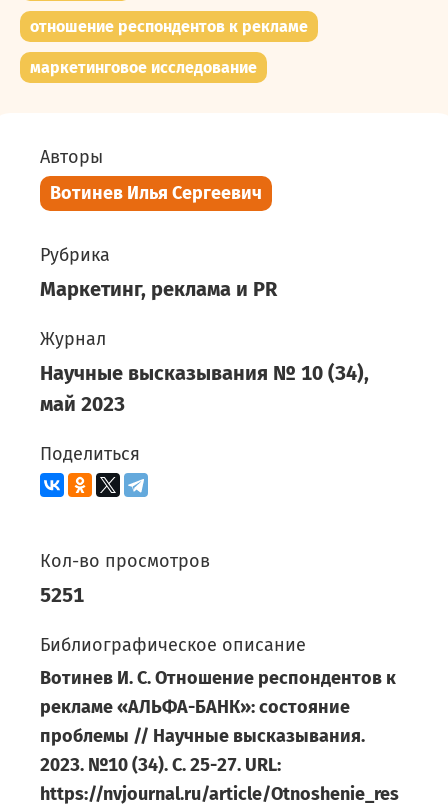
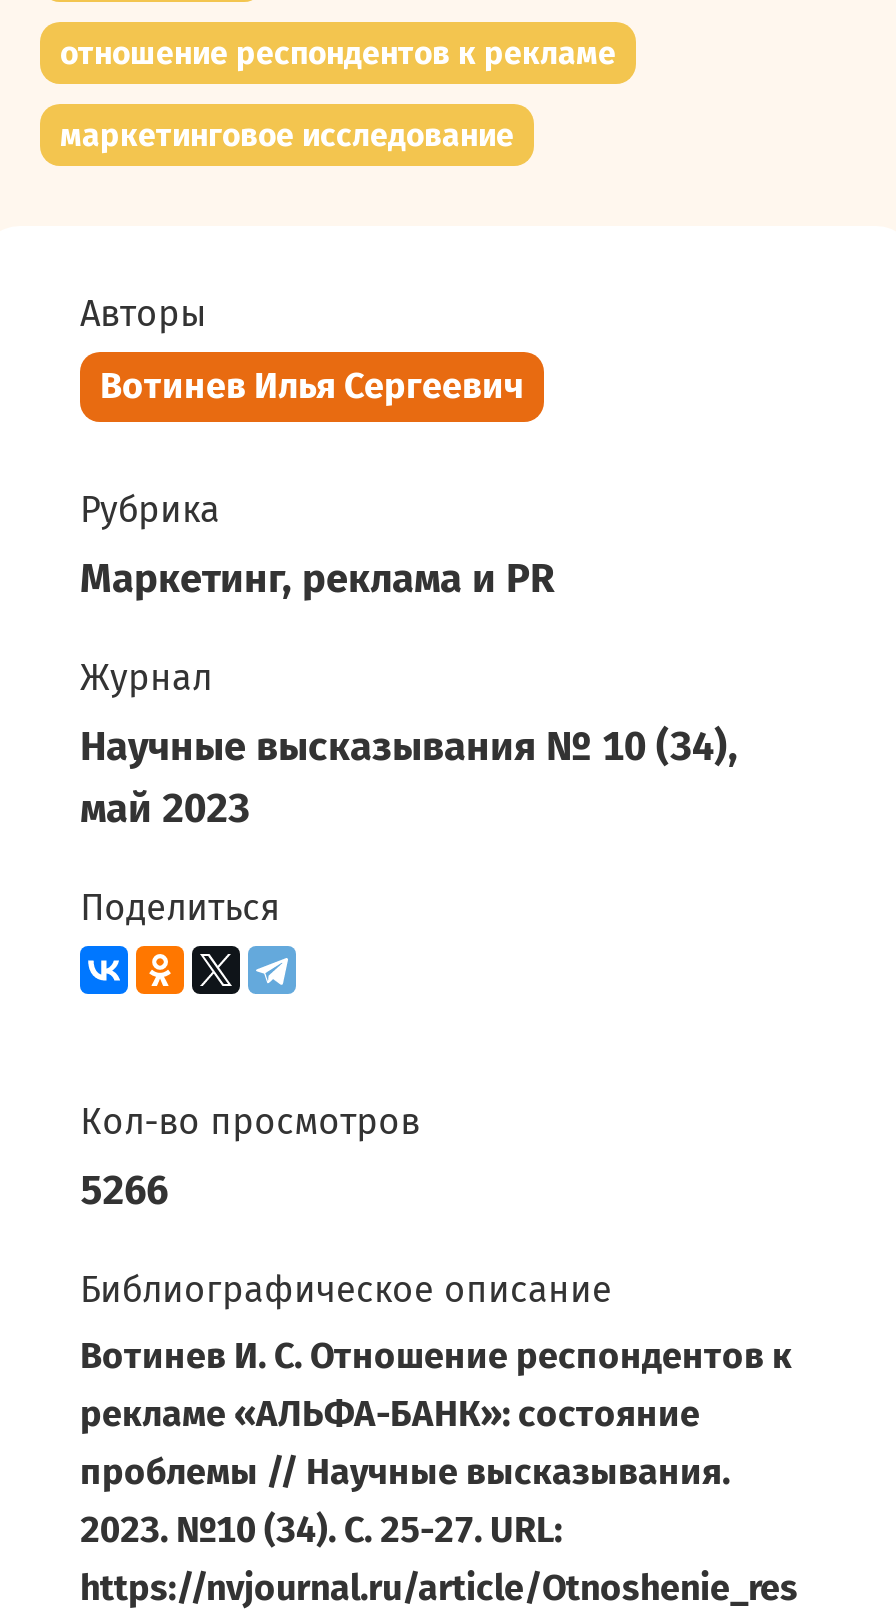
[40,583,84,607] 5251 -> [80,1166,168,1214] 5266

